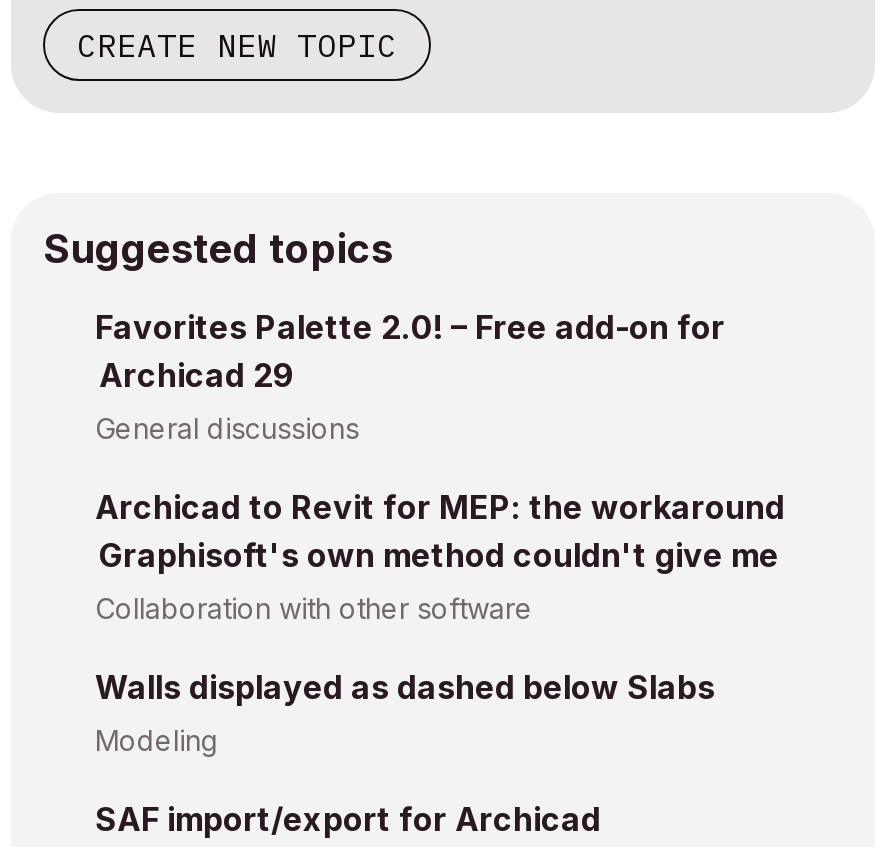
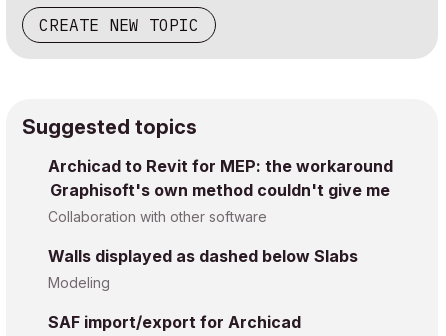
[95,307,725,445] Favorites Palette 2.0! – Free add-on for | Archicad 29 | General discussions -> none

